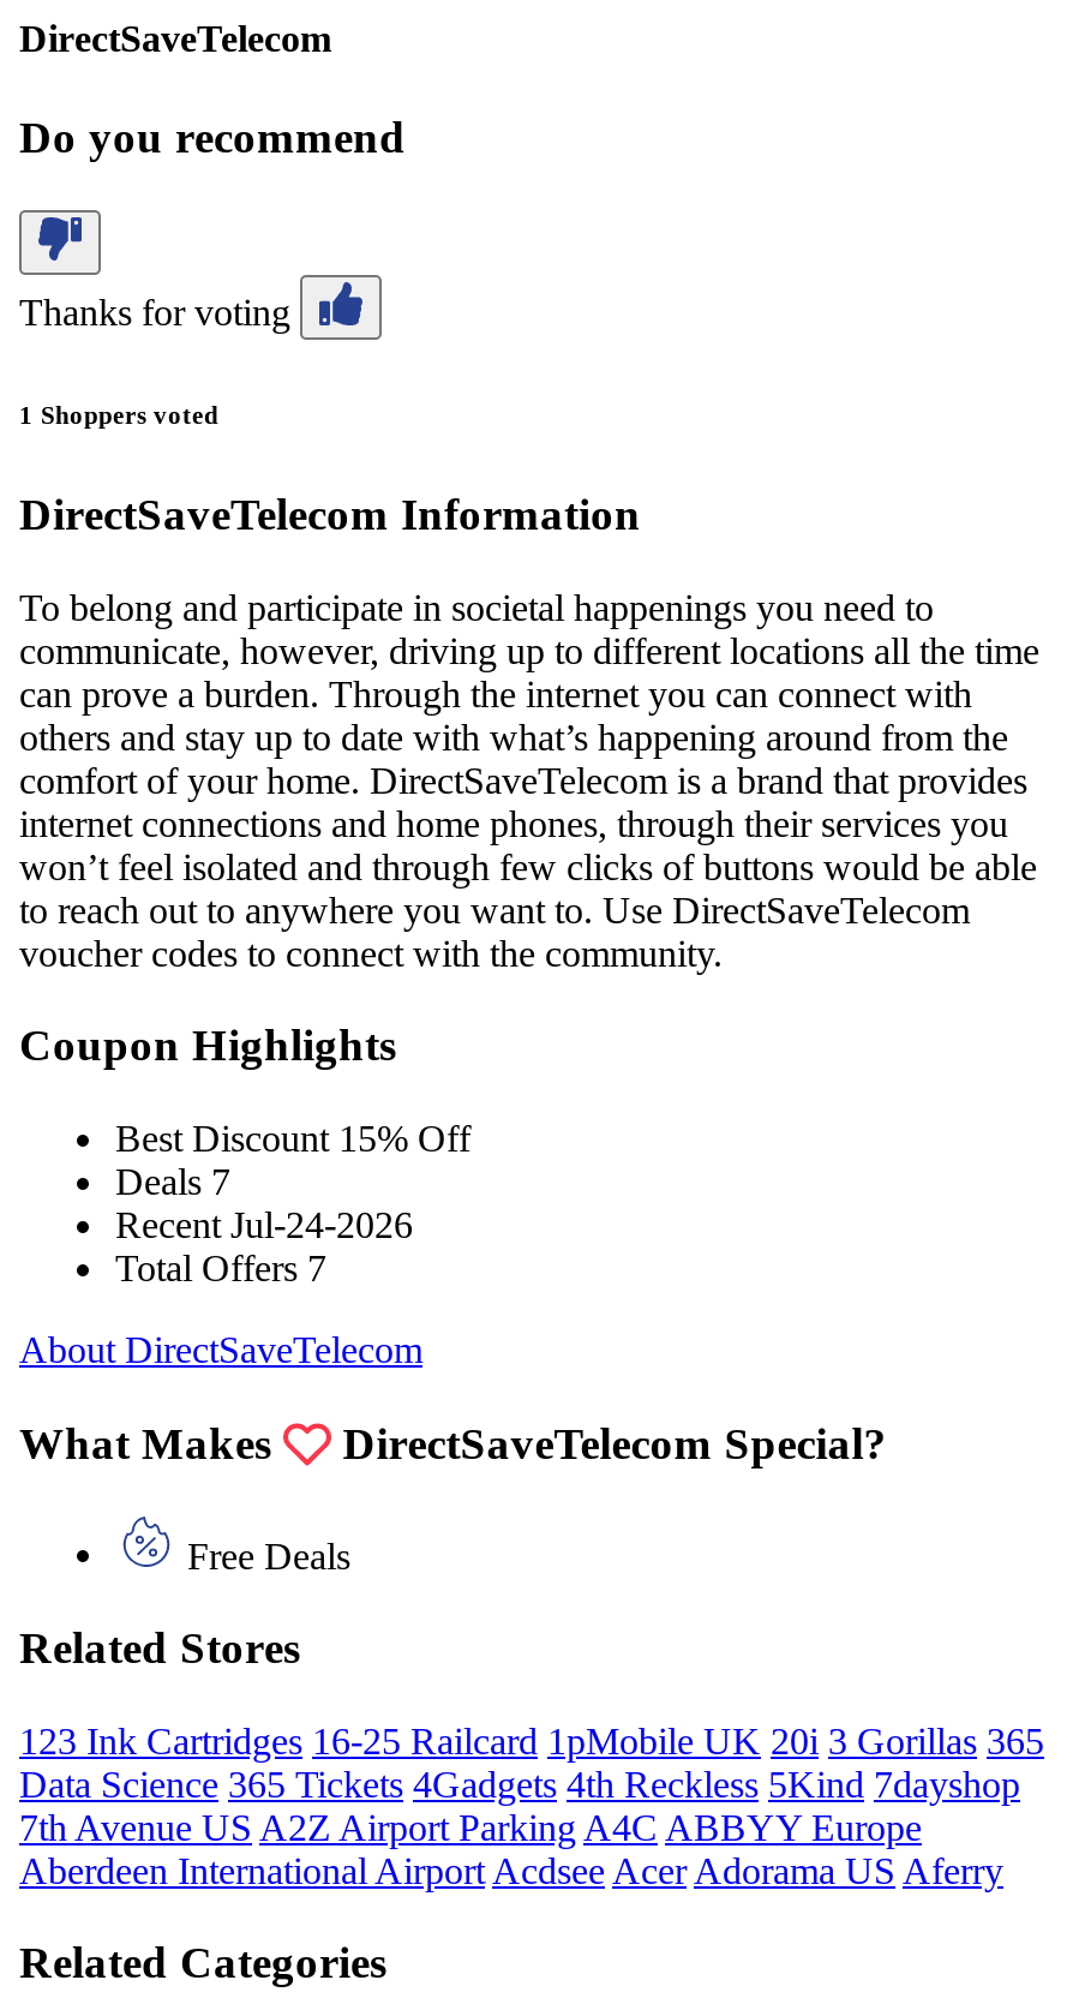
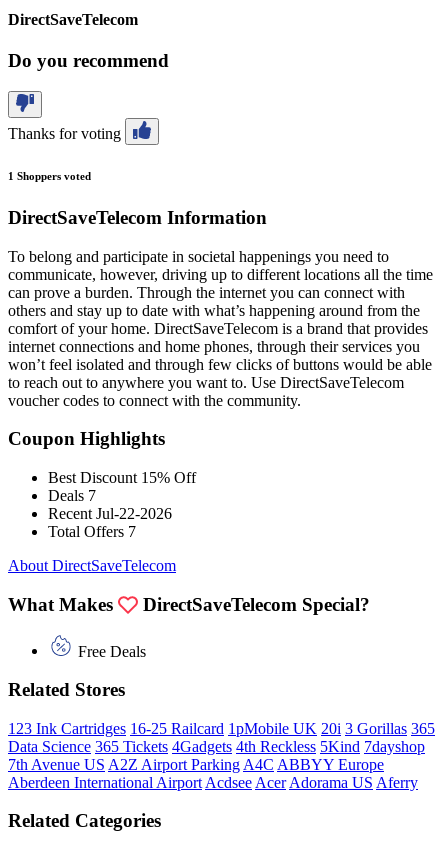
[115,1205,413,1245] Recent Jul-24-2026 -> [48,505,172,522] Recent Jul-22-2026

